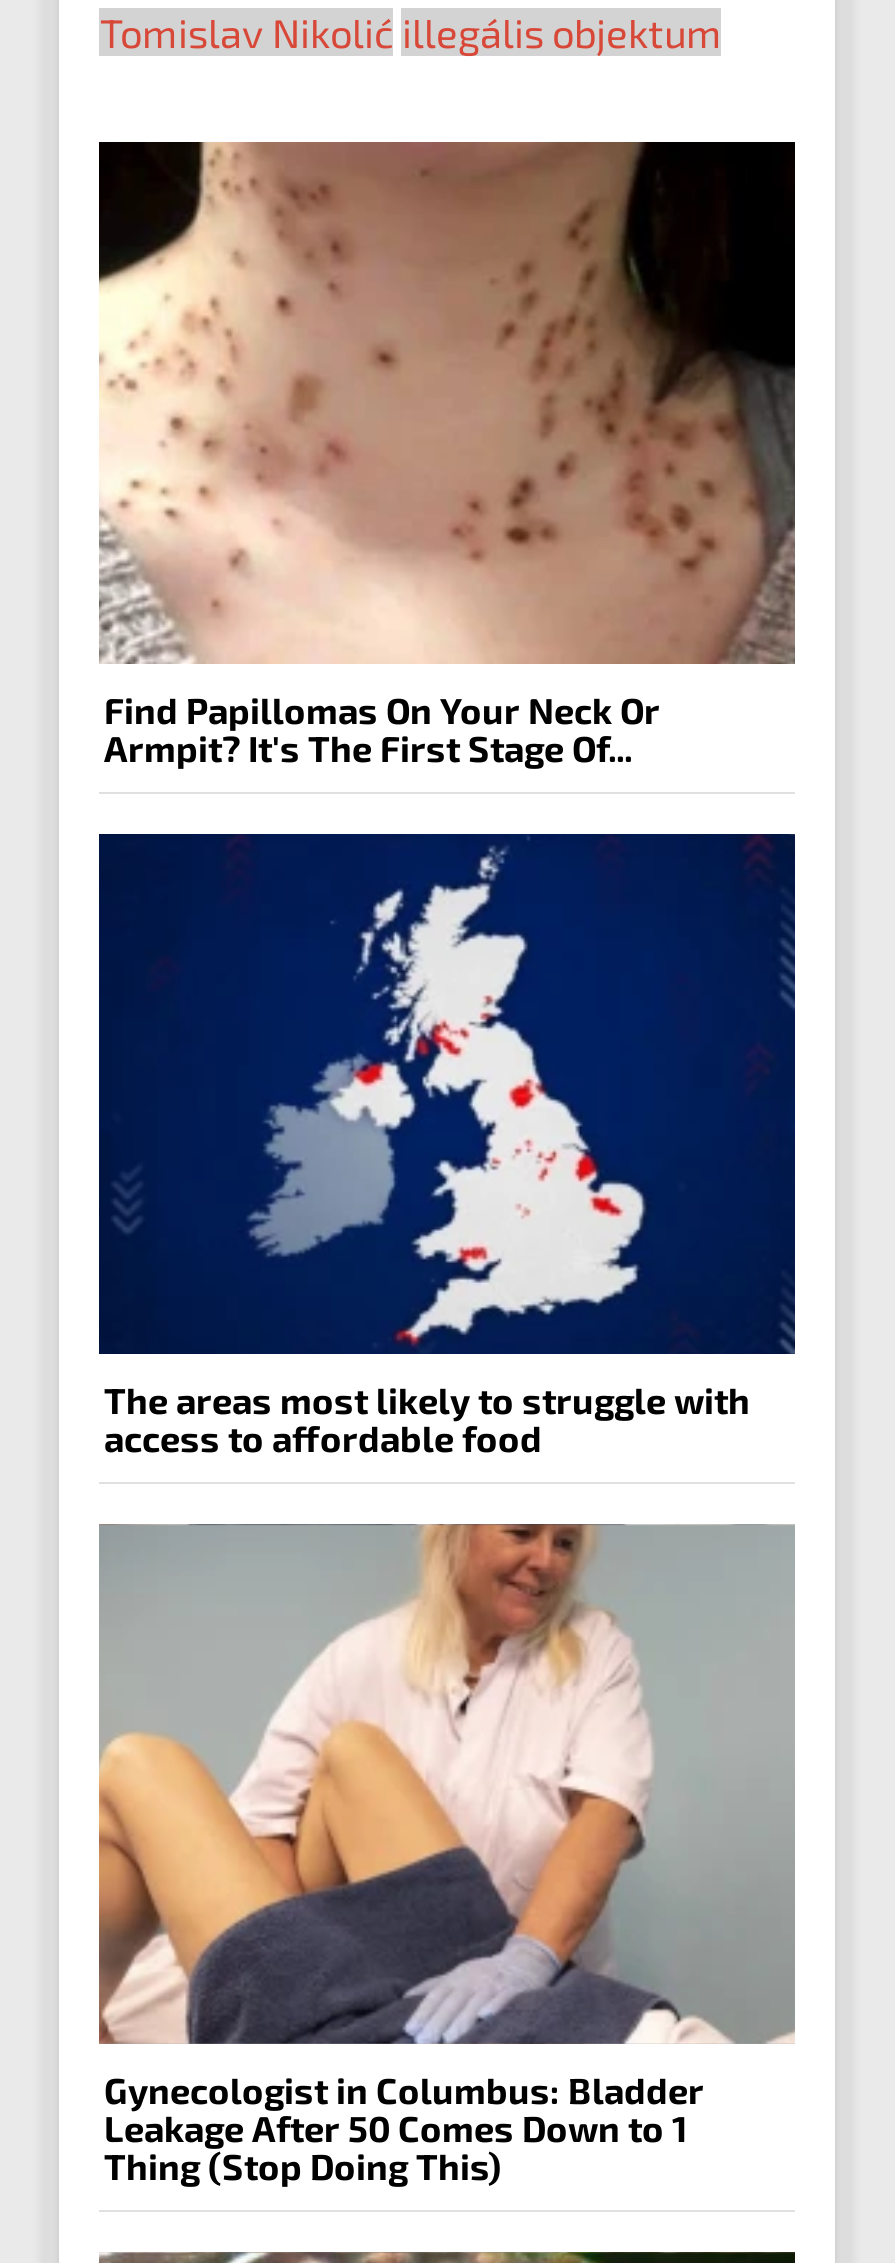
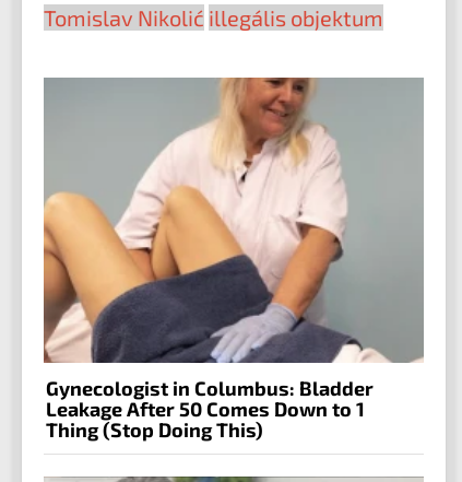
[99,142,795,769] [image] | Find Papillomas On Your Neck Or | Armpit? It's The First Stage Of... -> none
[97,832,797,1460] [image] | The areas most likely to struggle with | access to affordable food -> none

